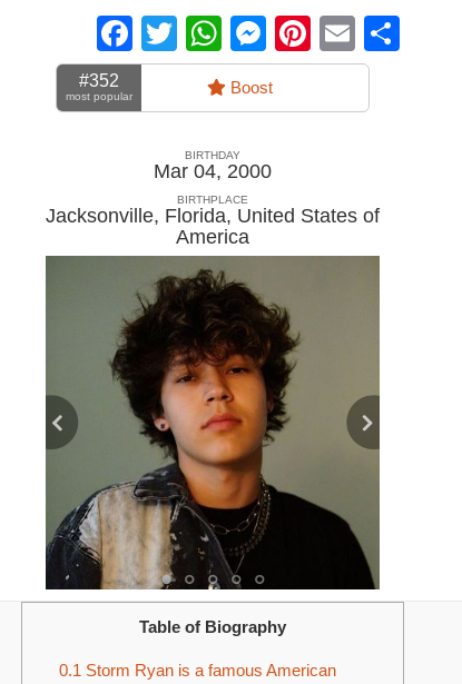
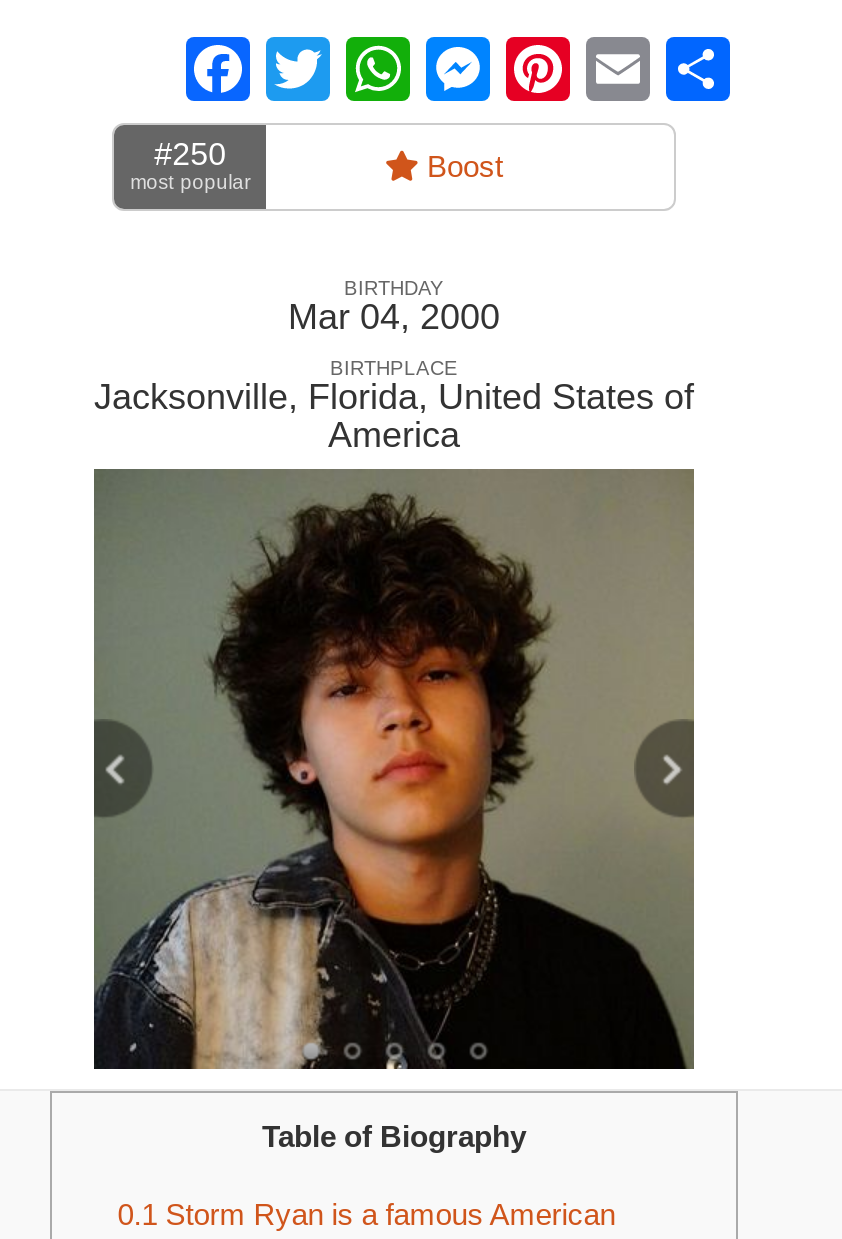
[79,71,119,90] #352 -> [154,137,226,171] #250

